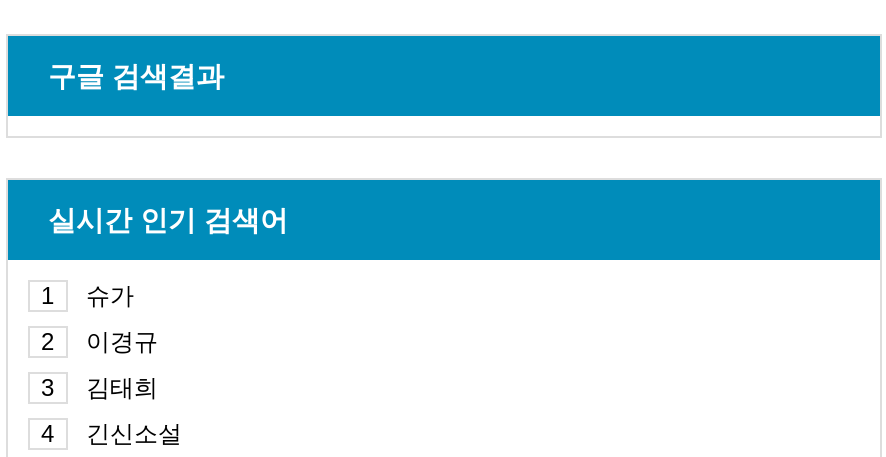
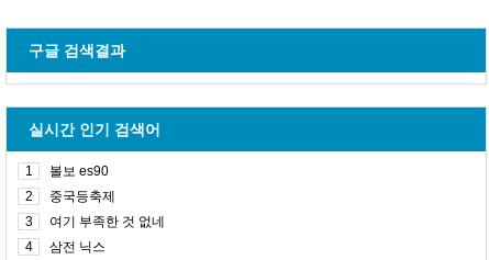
[86,282,134,310] 슈가 -> [49,163,109,179] 볼보 es90
[86,328,158,356] 이경규 -> [49,189,115,204] 중국등축제
[86,374,158,402] 김태희 -> [49,214,165,229] 여기 부족한 것 없네
[86,420,182,448] 긴신소설 -> [49,239,105,255] 삼전 닉스

